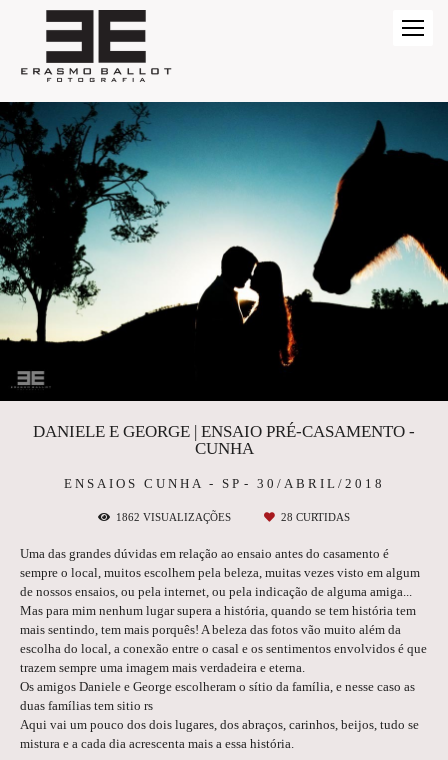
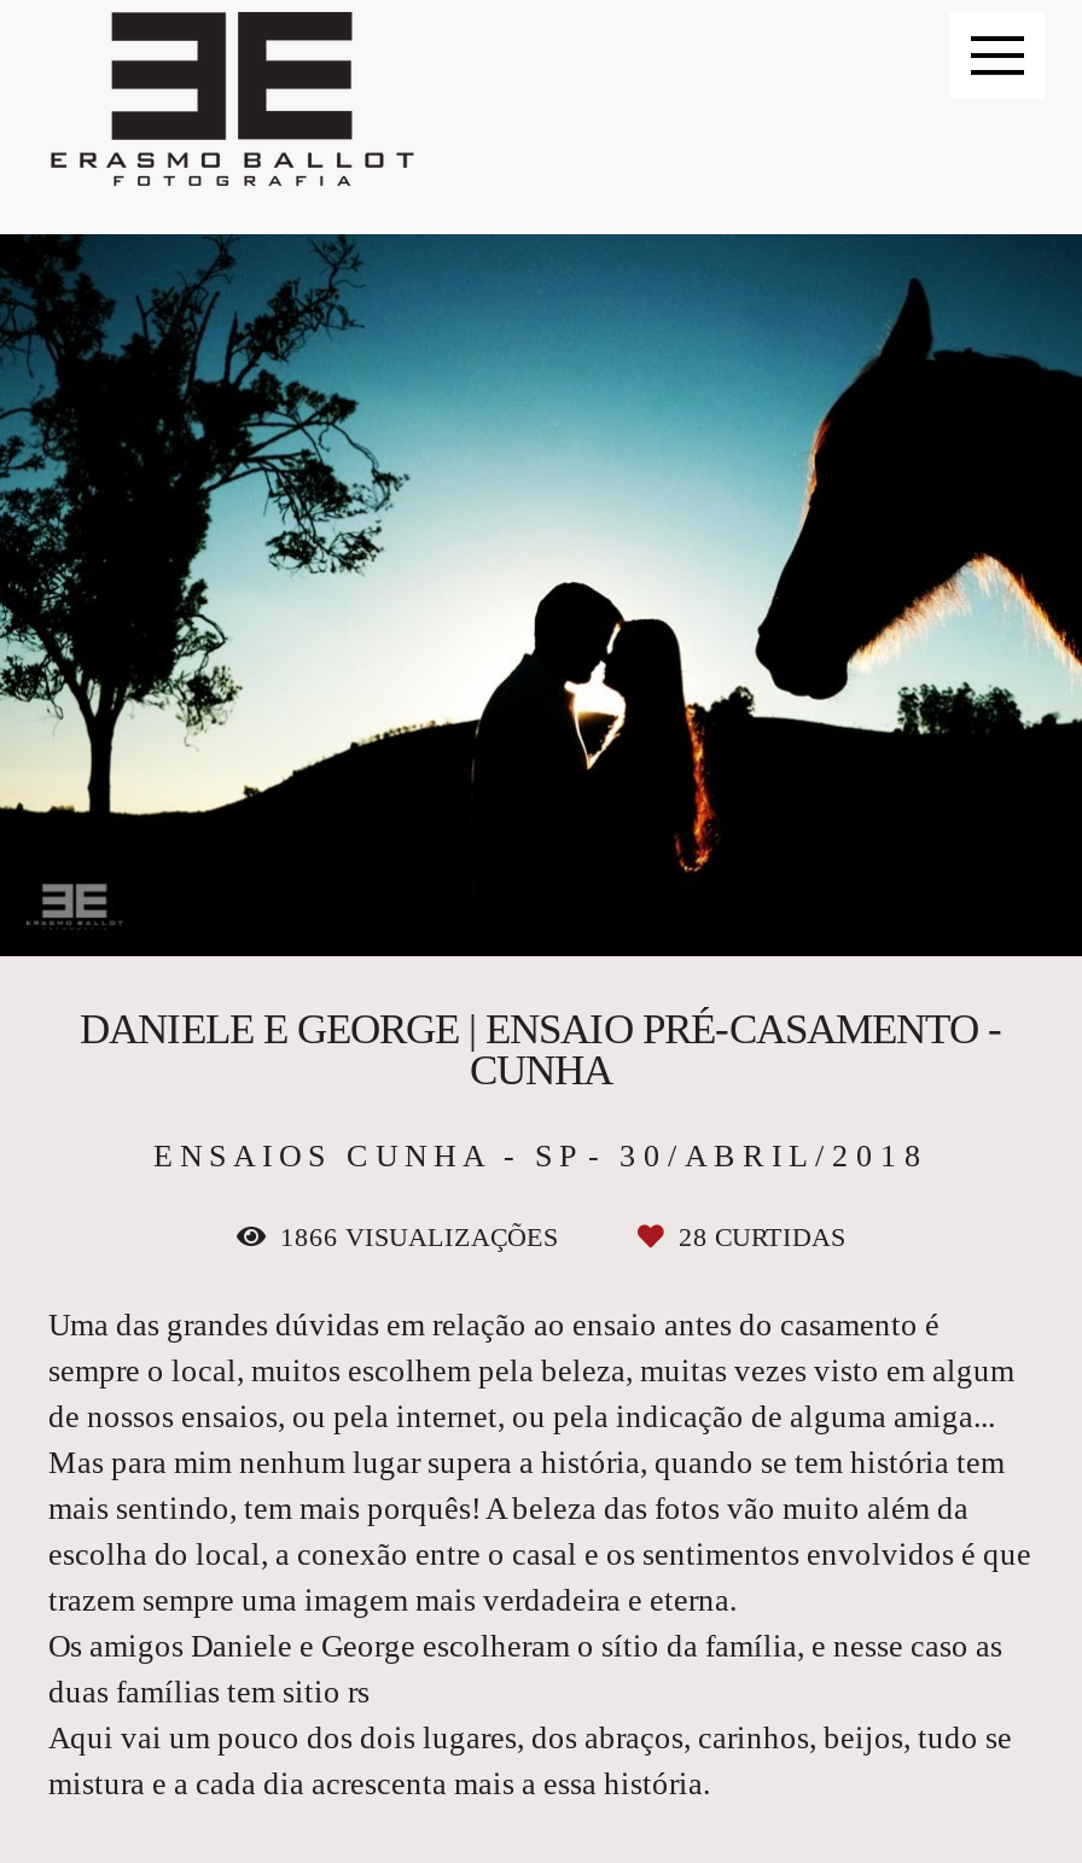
[116,511,234,523] 1862 VISUALIZAÇÕES -> [280,1221,565,1250] 1866 VISUALIZAÇÕES

